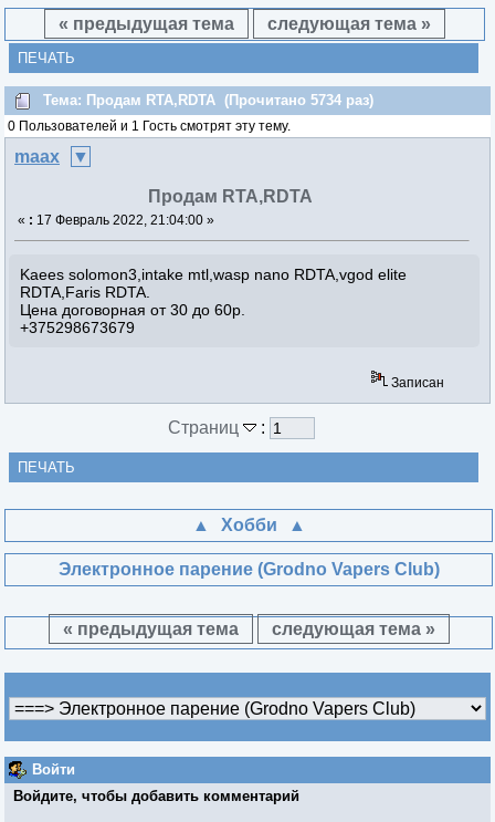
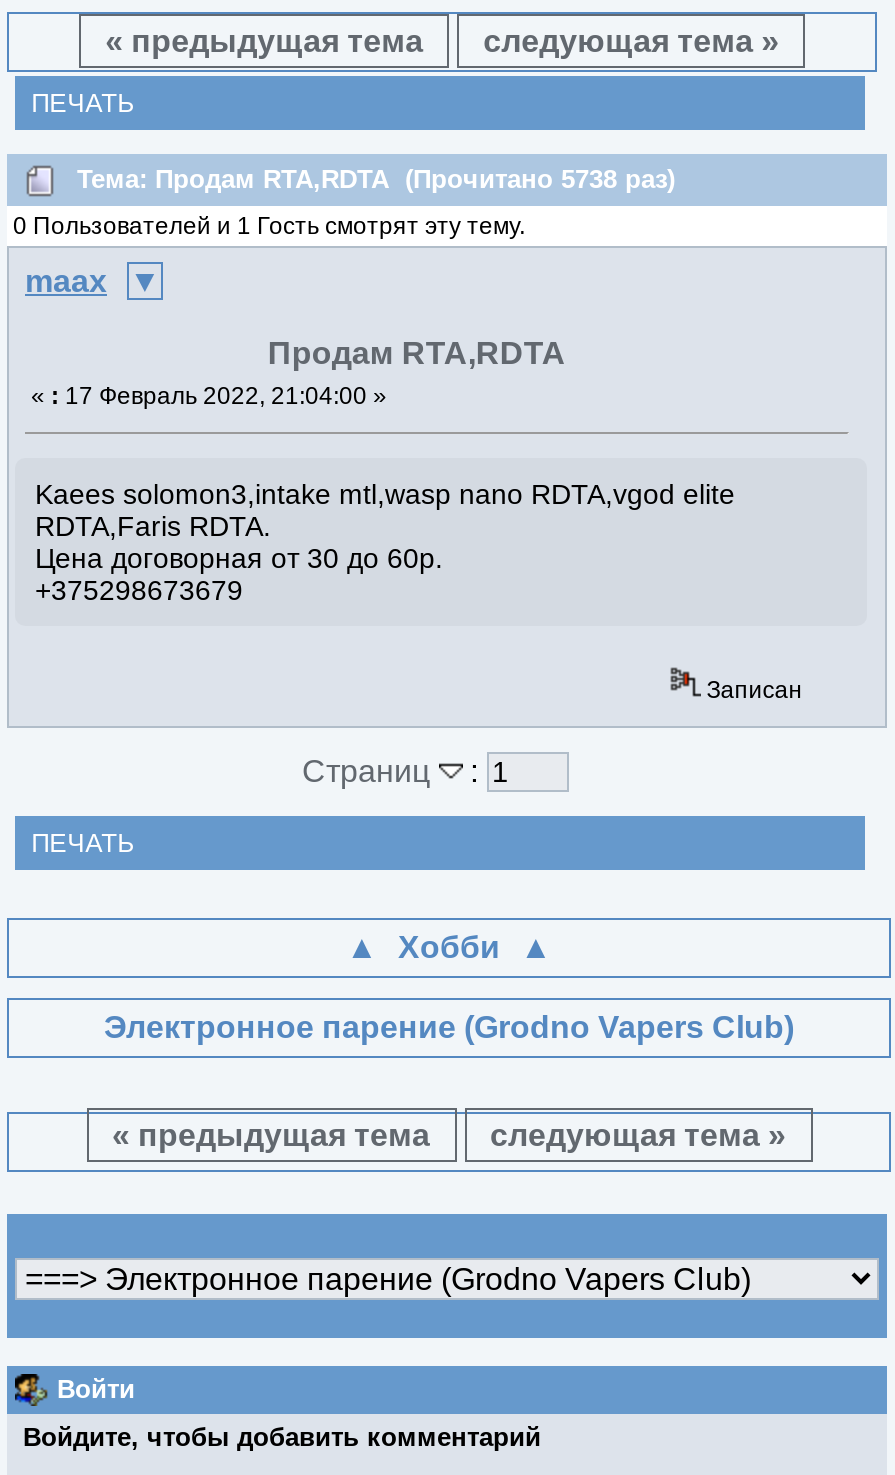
[43,91,373,108] Тема: Продам RTA,RDTA (Прочитано 5734 раз) -> [77,163,675,193] Тема: Продам RTA,RDTA (Прочитано 5738 раз)

